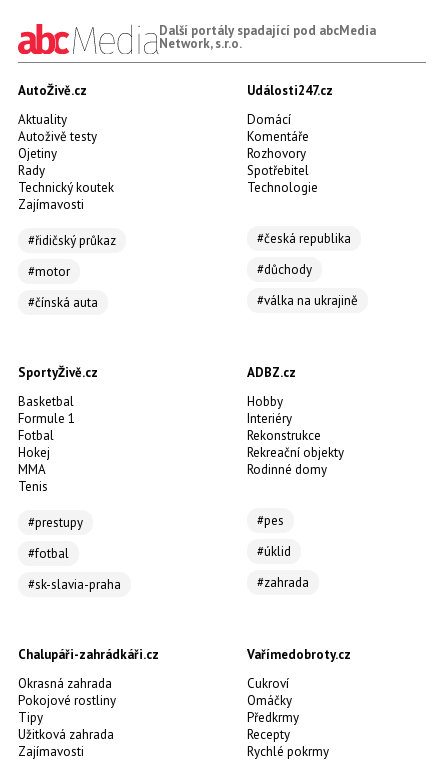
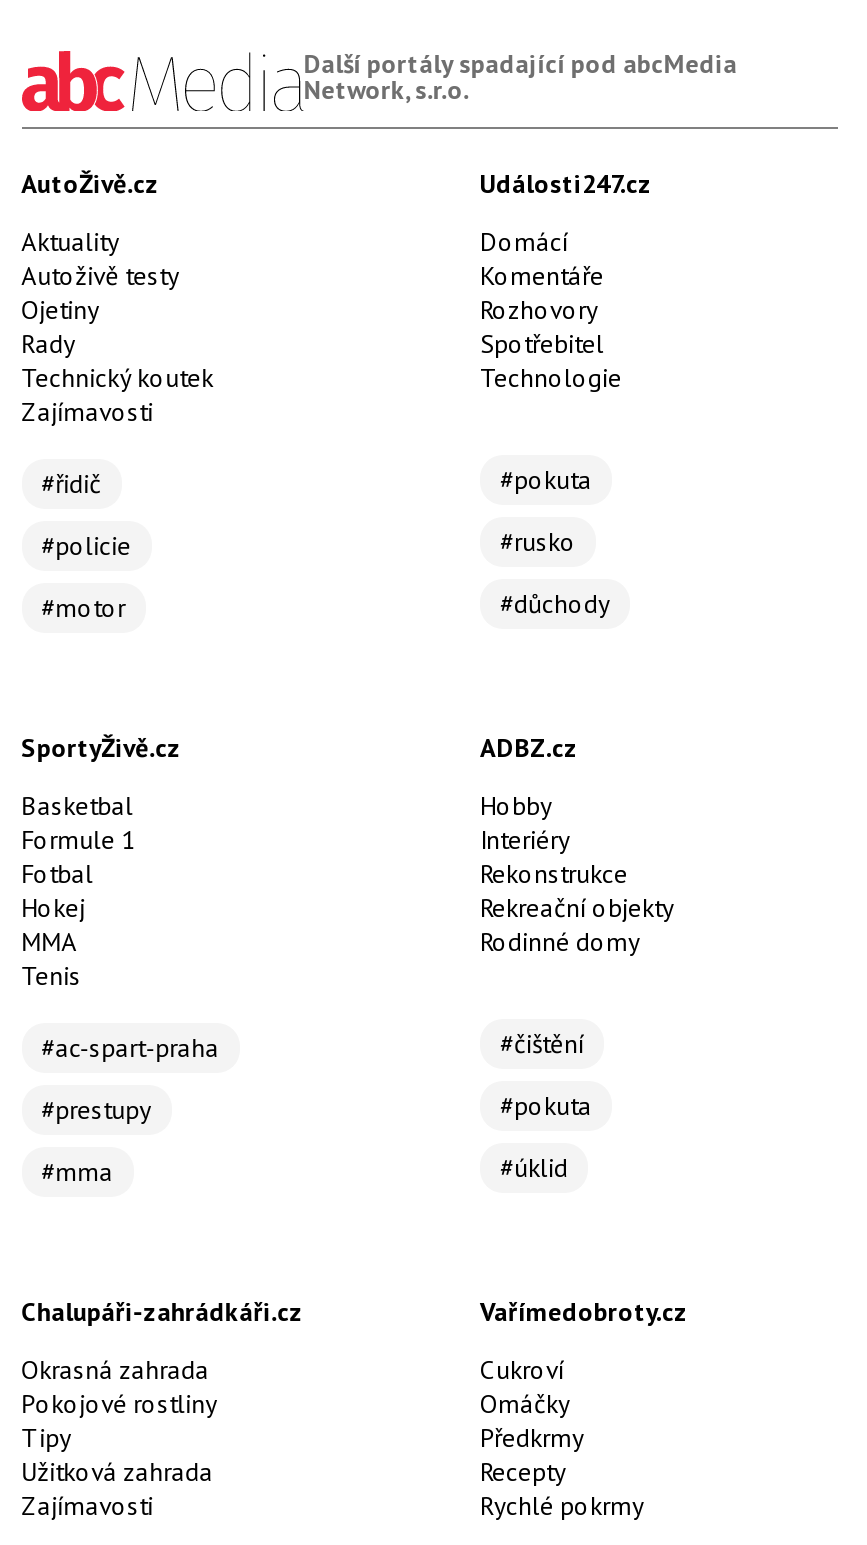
[28,232,116,249] #řidičský průkaz -> [41,466,131,562] #řidič | #policie
[257,230,351,247] #česká republika -> [500,462,592,558] #pokuta | #rusko
moved [28,263,70,280] -> [41,590,125,624]: #motor
moved [257,261,312,278] -> [500,586,610,620]: #důchody
[28,294,98,311] #čínská auta -> none
[257,292,358,309] #válka na ukrajině -> none
none -> [41,1030,219,1064] #ac-spart-praha
moved [28,514,83,531] -> [41,1092,151,1126]: #prestupy
[257,512,284,529] #pes -> [500,1026,592,1122] #čištění | #pokuta
[28,545,121,593] #fotbal | #sk-slavia-praha -> [41,1154,113,1188] #mma
moved [257,543,291,560] -> [500,1150,568,1184]: #úklid
[257,574,309,591] #zahrada -> none

